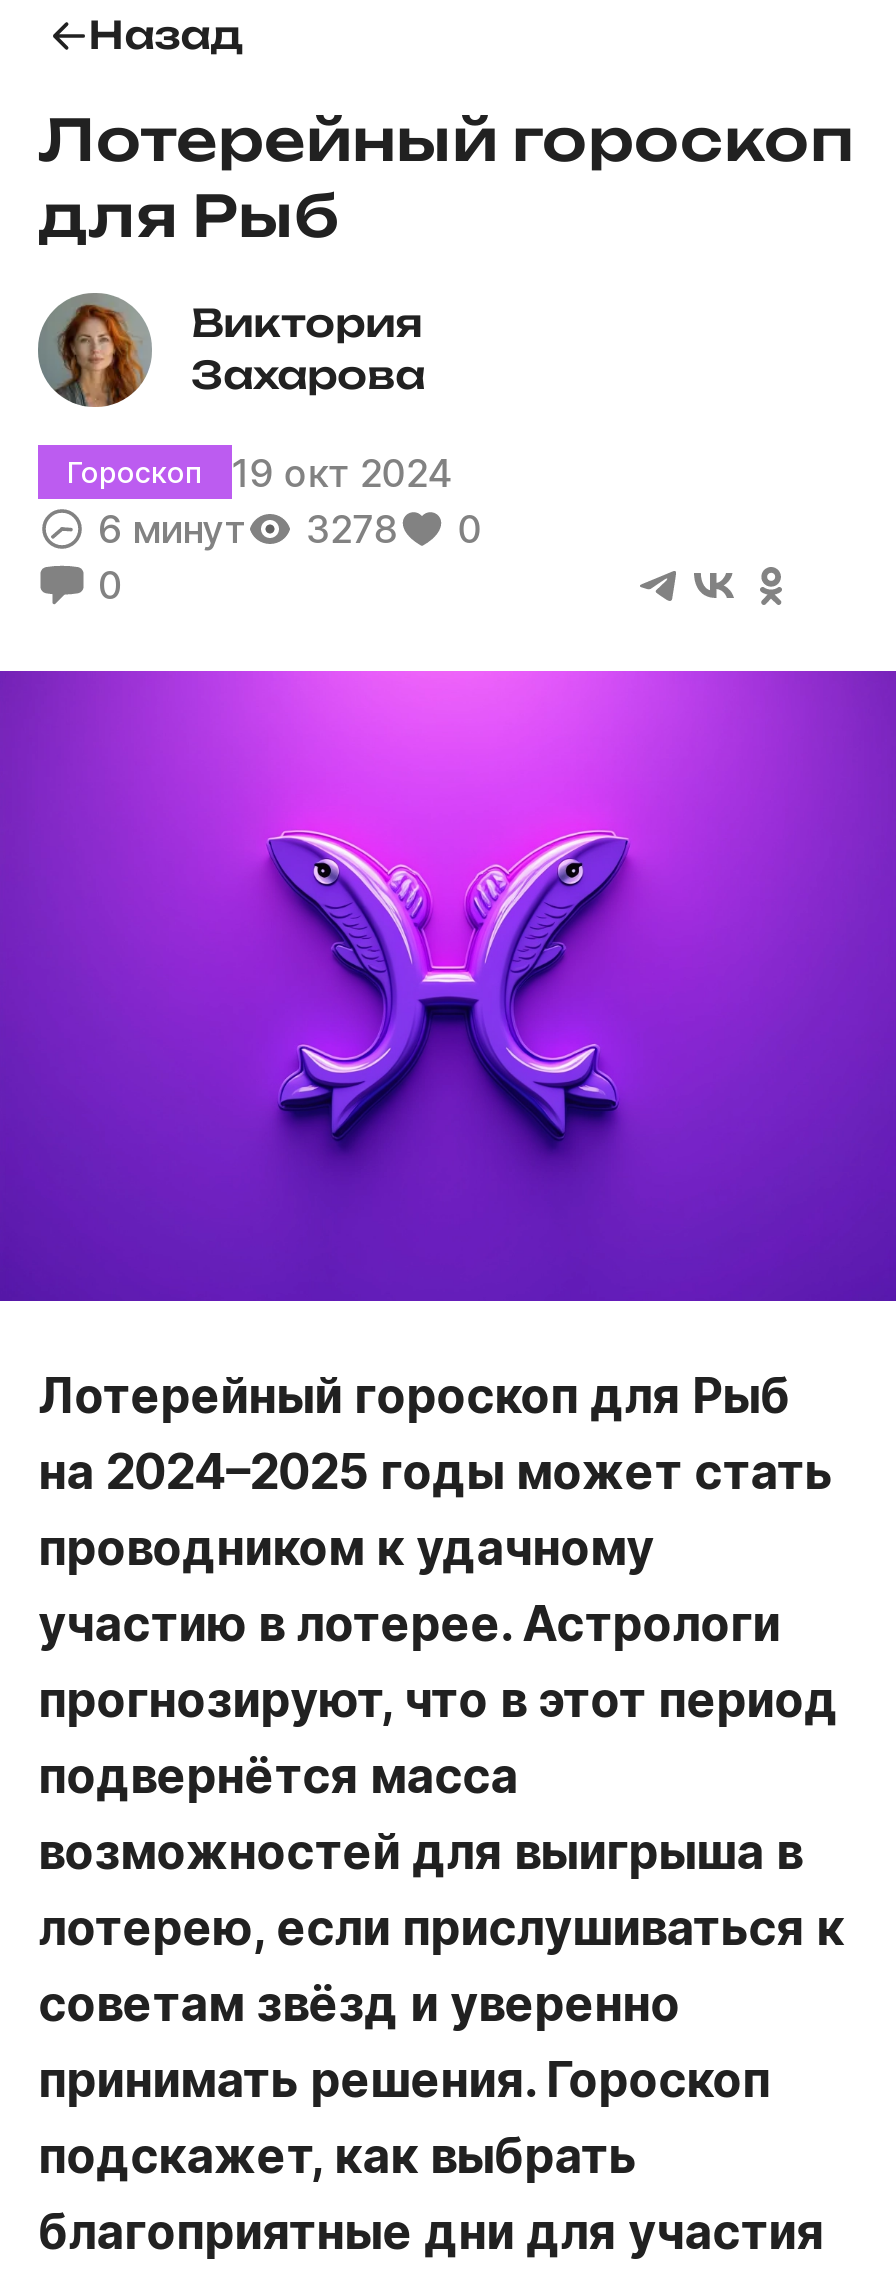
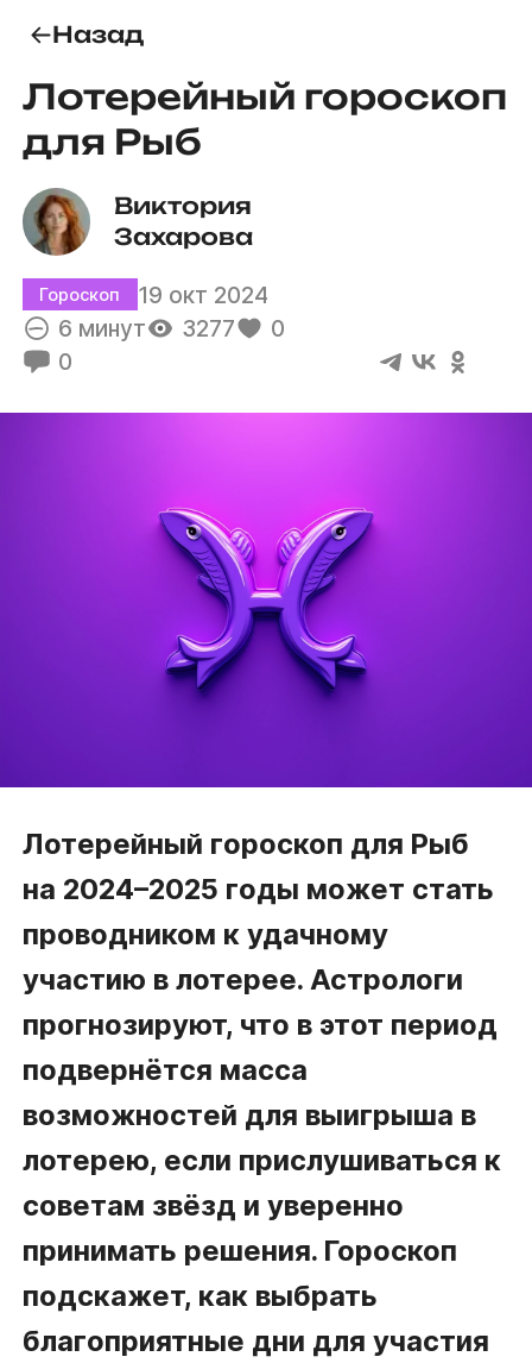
[98,505,481,553] 6 минут 3278 0 -> [58,314,285,343] 6 минут 3277 0

